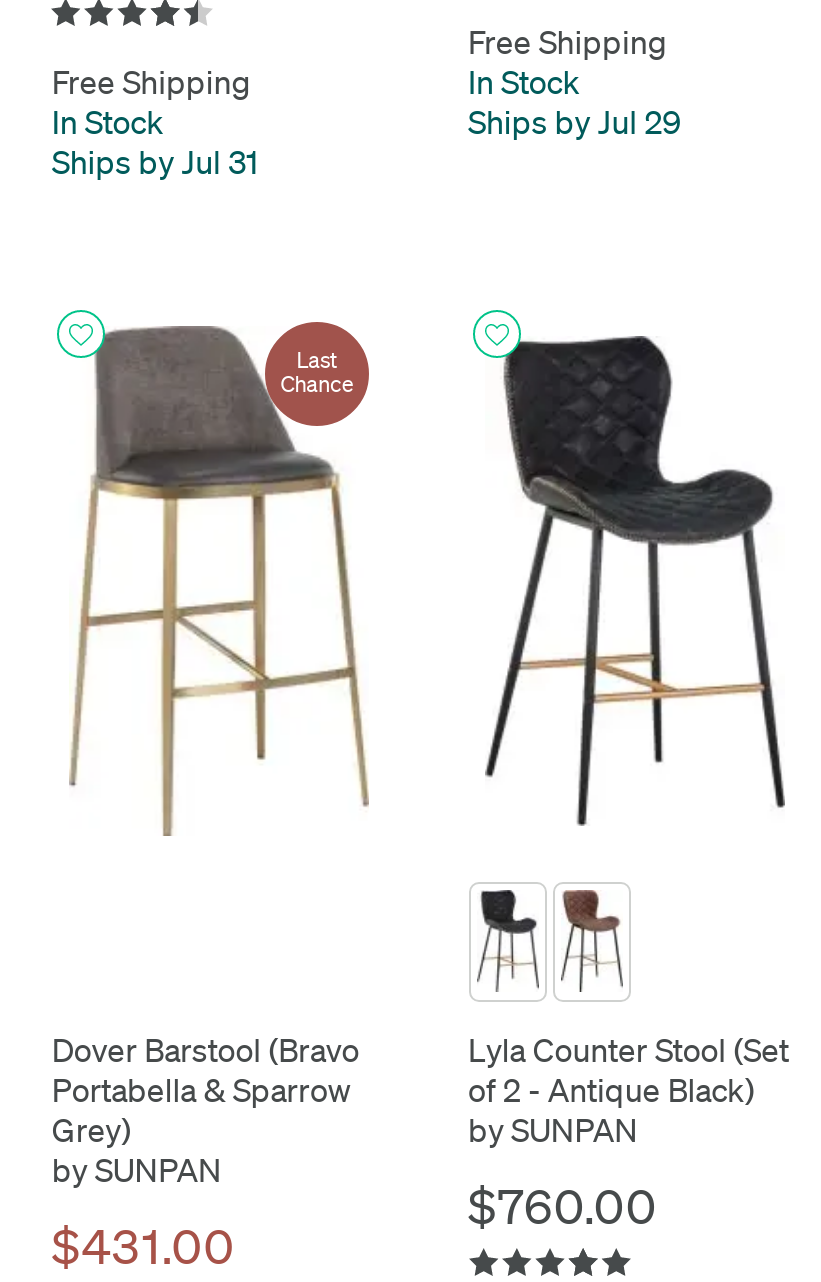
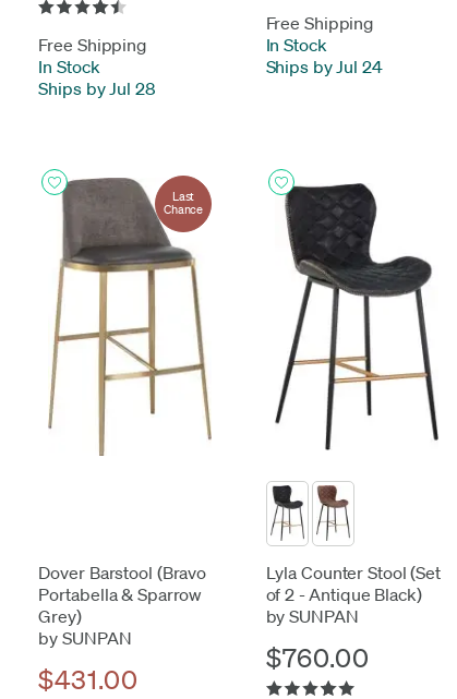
[468,101,680,141] Ships by Jul 29 -> [266,55,382,77] Ships by Jul 24
[52,141,258,181] Ships by Jul 31 -> [39,77,155,99] Ships by Jul 28

